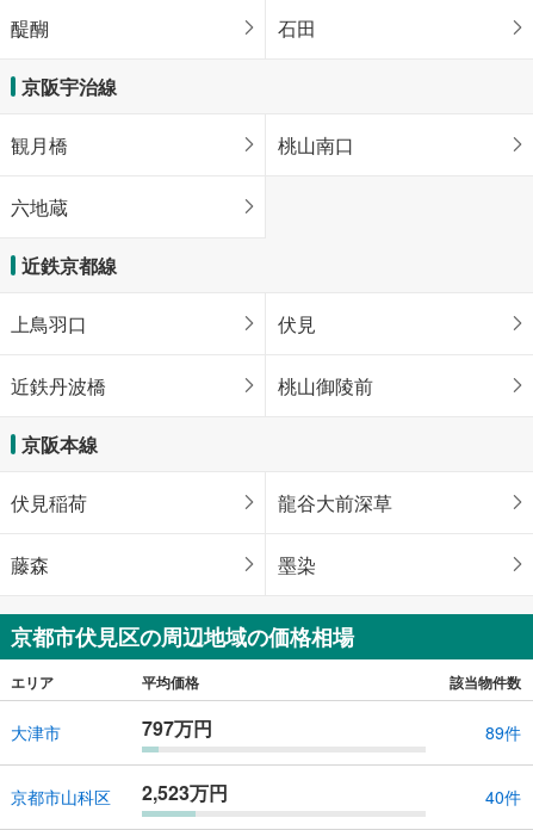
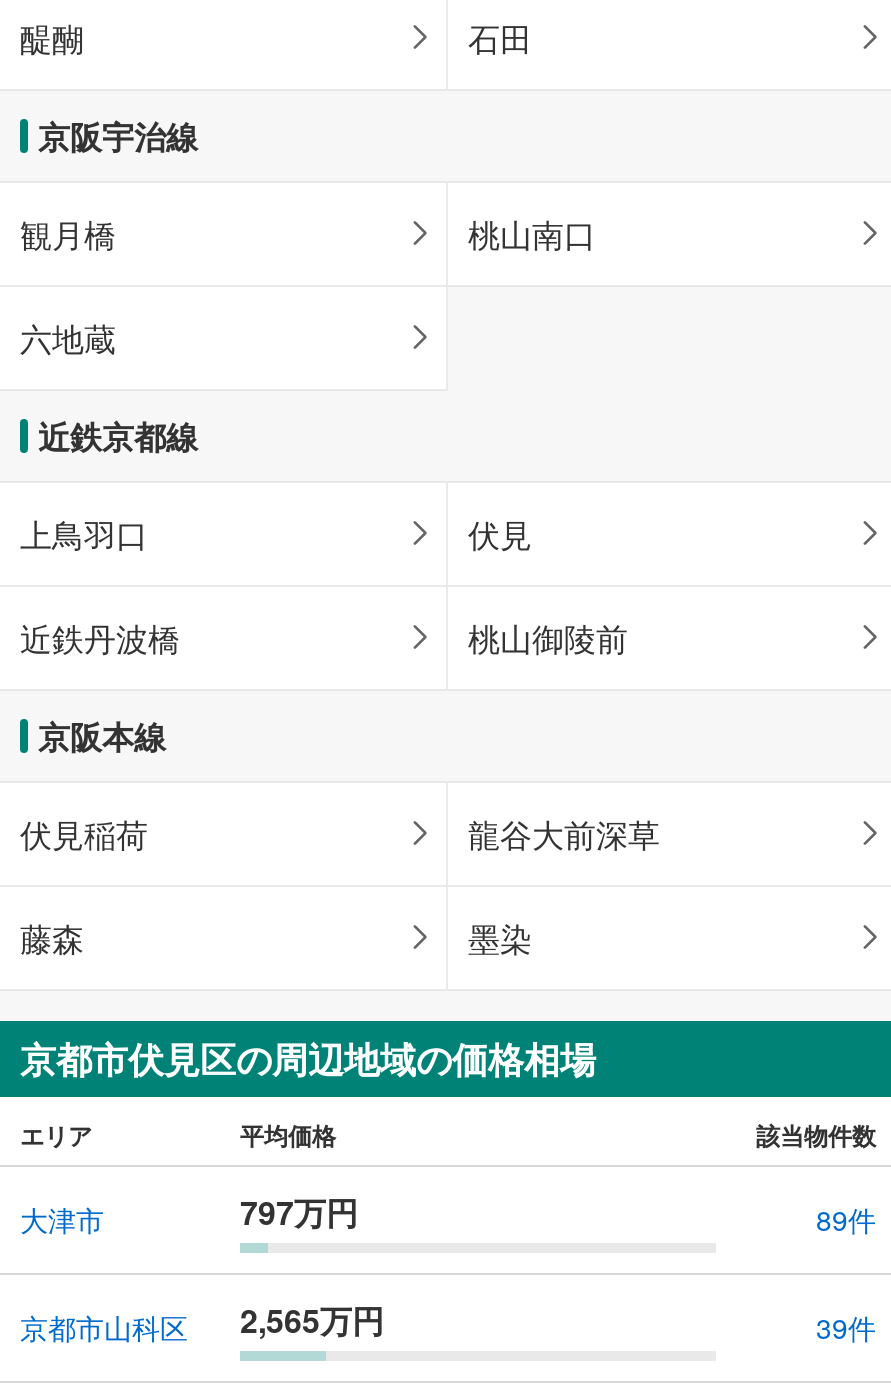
[11,778,228,809] 京都市山科区 2,523万円 -> [20,1297,384,1348] 京都市山科区 2,565万円
[485,785,521,809] 40件 -> [816,1308,876,1348] 39件

